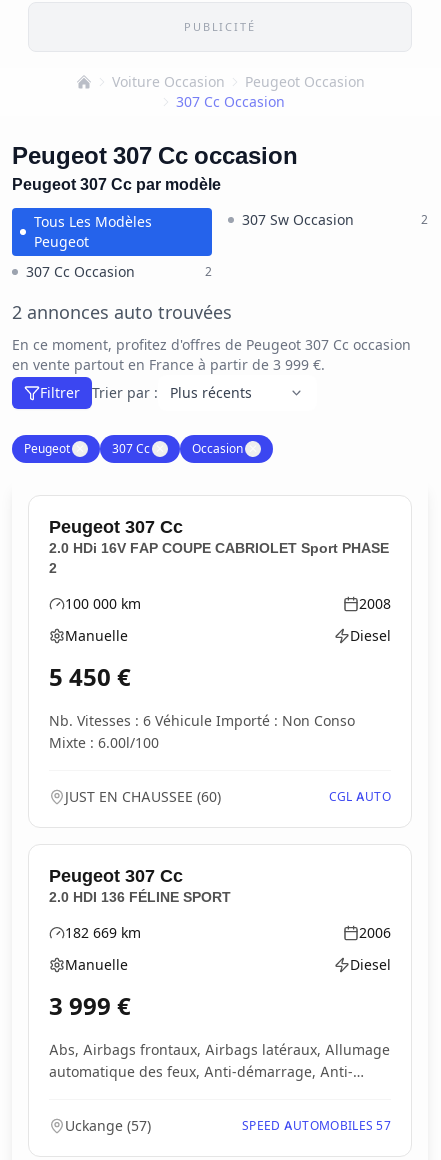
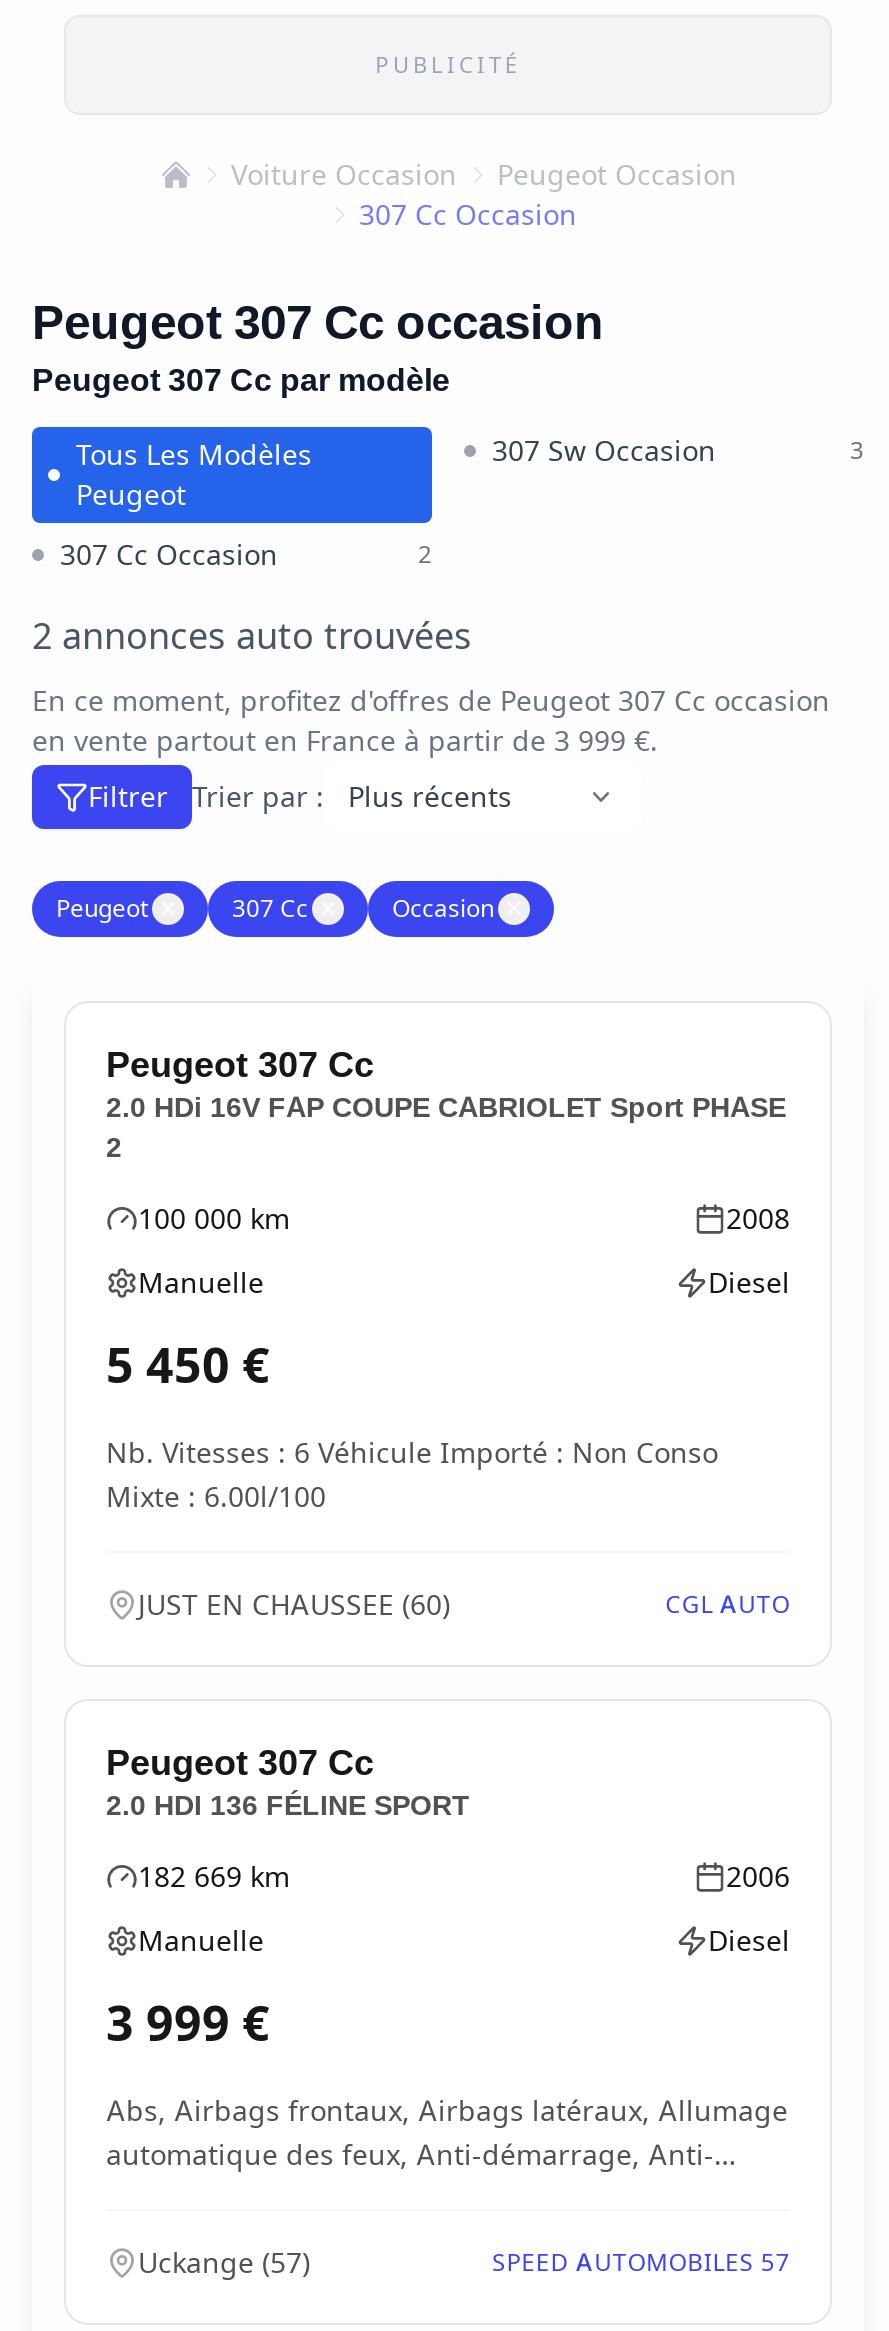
[421,211,428,226] 2 -> [850,434,864,464] 3

